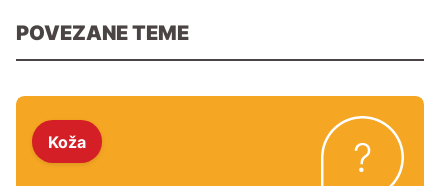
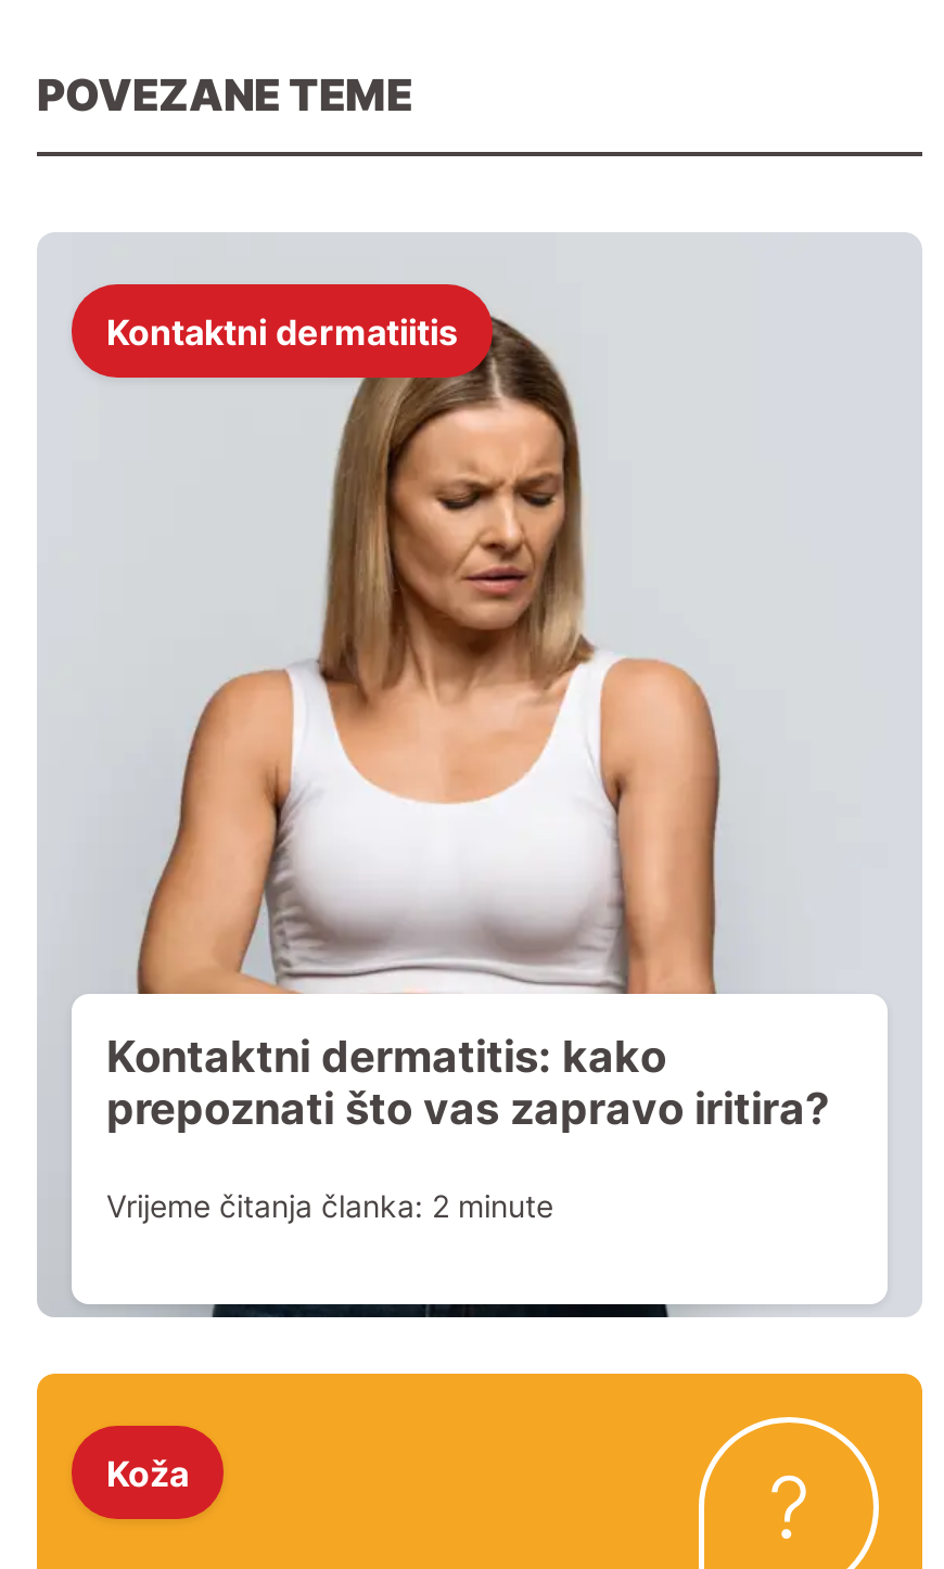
none -> [37,232,922,1319] [image] | Kontaktni dermatiitis
none -> [106,1022,829,1226] Kontaktni dermatitis: kako | prepoznati što vas zapravo iritira? | Vrijeme čitanja članka: 2 minute

